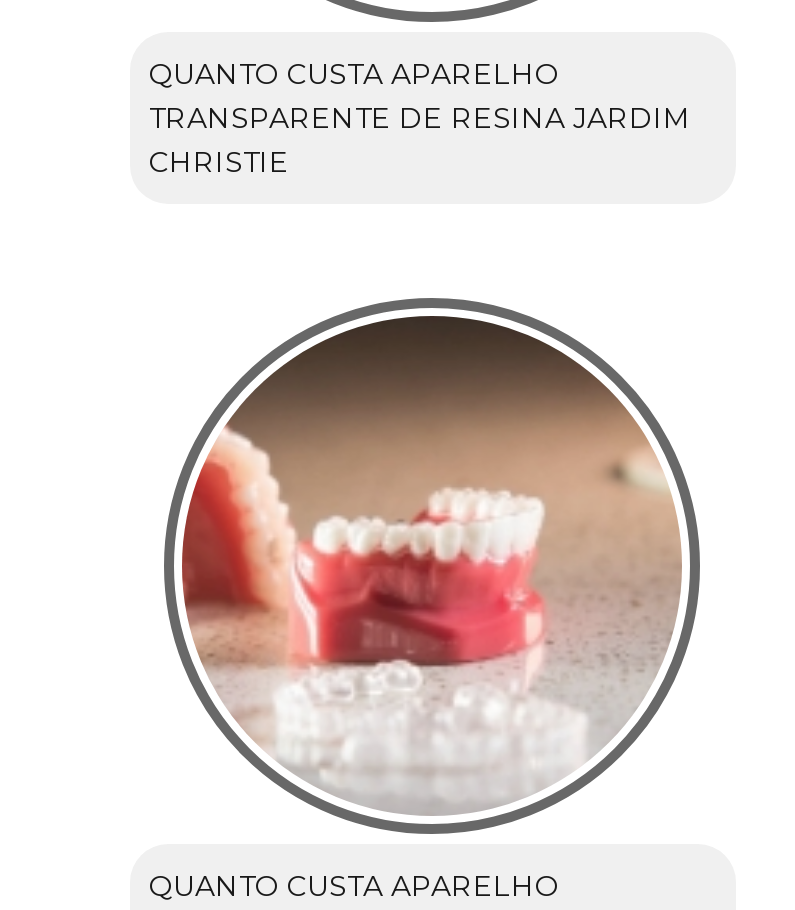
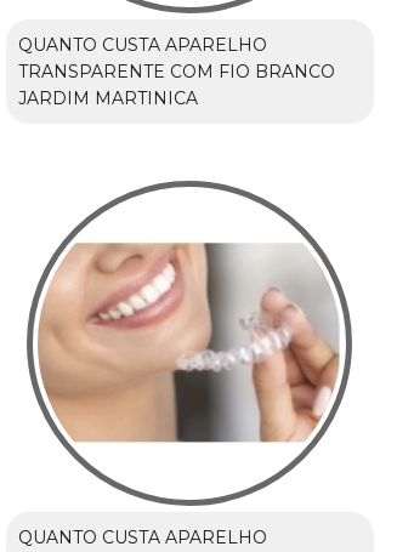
[149,100,691,180] TRANSPARENTE DE RESINA JARDIM | CHRISTIE -> [18,61,334,109] TRANSPARENTE COM FIO BRANCO | JARDIM MARTINICA
[182,314,682,816] [image] -> [38,192,340,494] [image]

